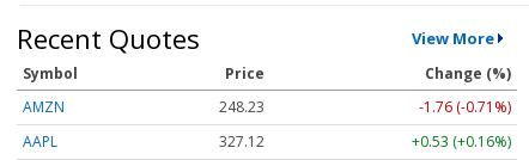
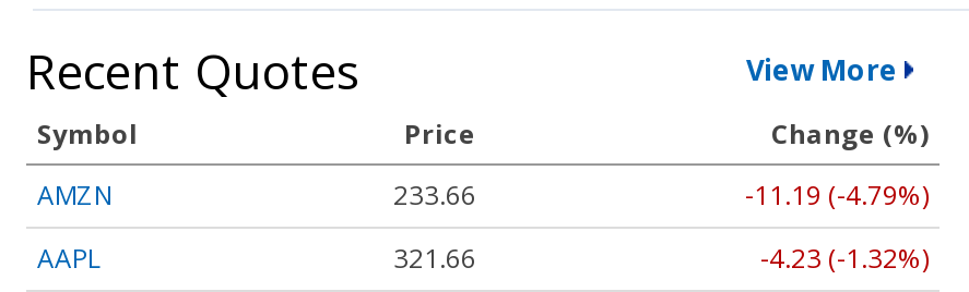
[219,96,264,116] 248.23 -> [393,175,476,212] 233.66
[419,96,511,116] -1.76 (-0.71%) -> [745,175,929,212] -11.19 (-4.79%)
[219,131,264,151] 327.12 -> [393,239,476,276] 321.66
[412,131,511,151] +0.53 (+0.16%) -> [760,239,929,276] -4.23 (-1.32%)

